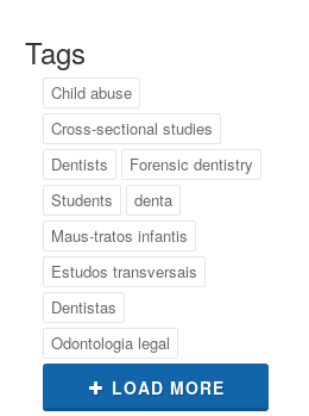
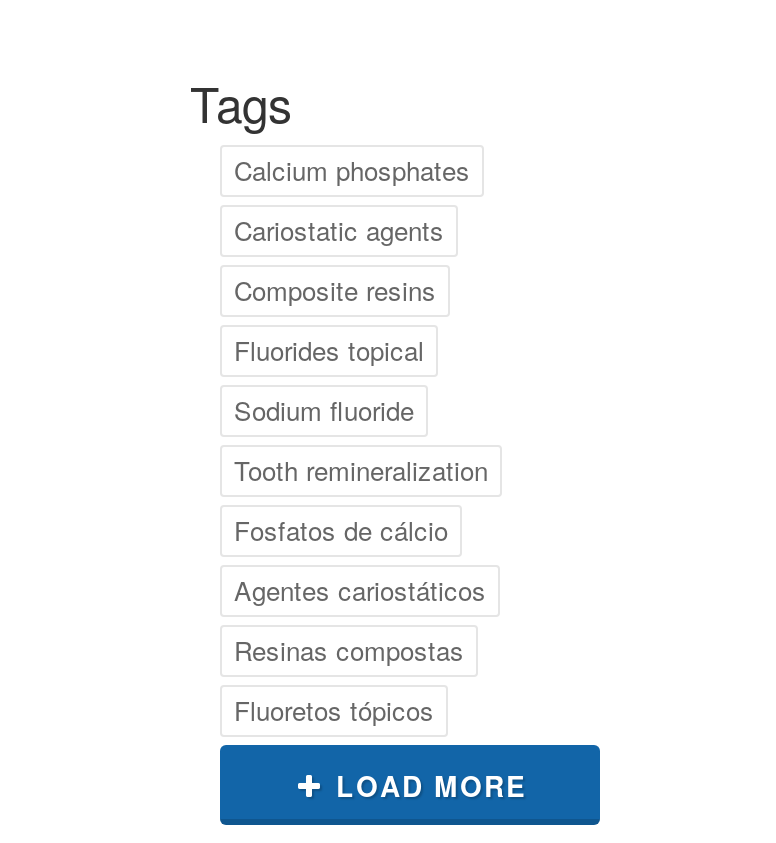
[51,81,253,354] Child abuse | Cross-sectional studies | Dentists | Forensic dentistry | Students | denta | Maus-tratos infantis | Estudos transversais | Dentistas | Odontologia legal -> [234,151,488,729] Calcium phosphates | Cariostatic agents | Composite resins | Fluorides topical | Sodium fluoride | Tooth remineralization | Fosfatos de cálcio | Agentes cariostáticos | Resinas compostas | Fluoretos tópicos

